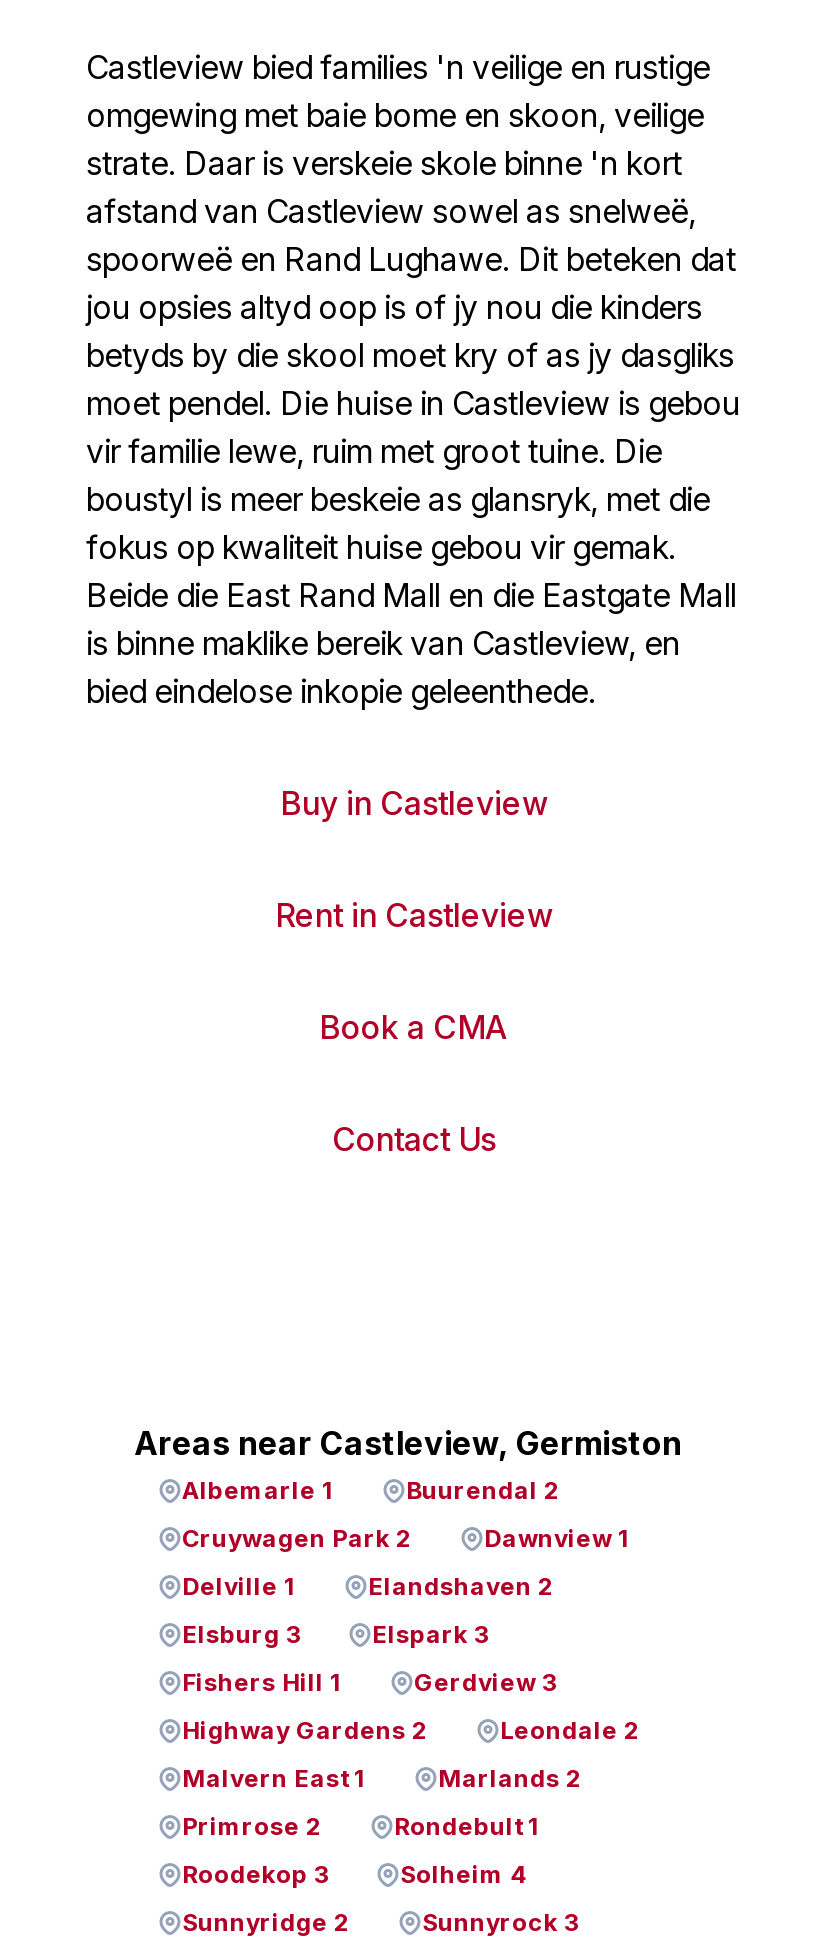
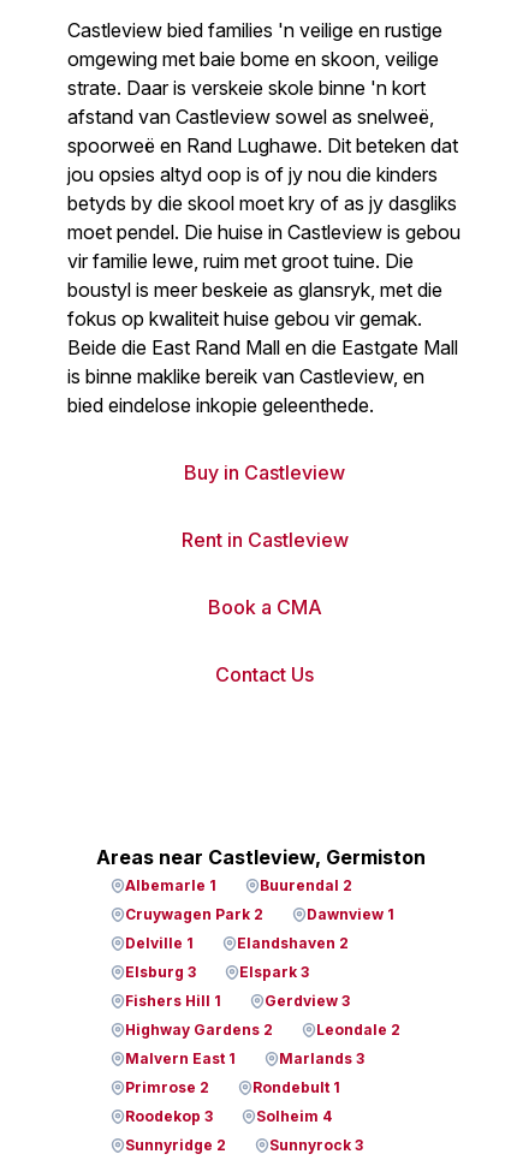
[438,1763,582,1793] Marlands 2 -> [279,1049,364,1067] Marlands 3

